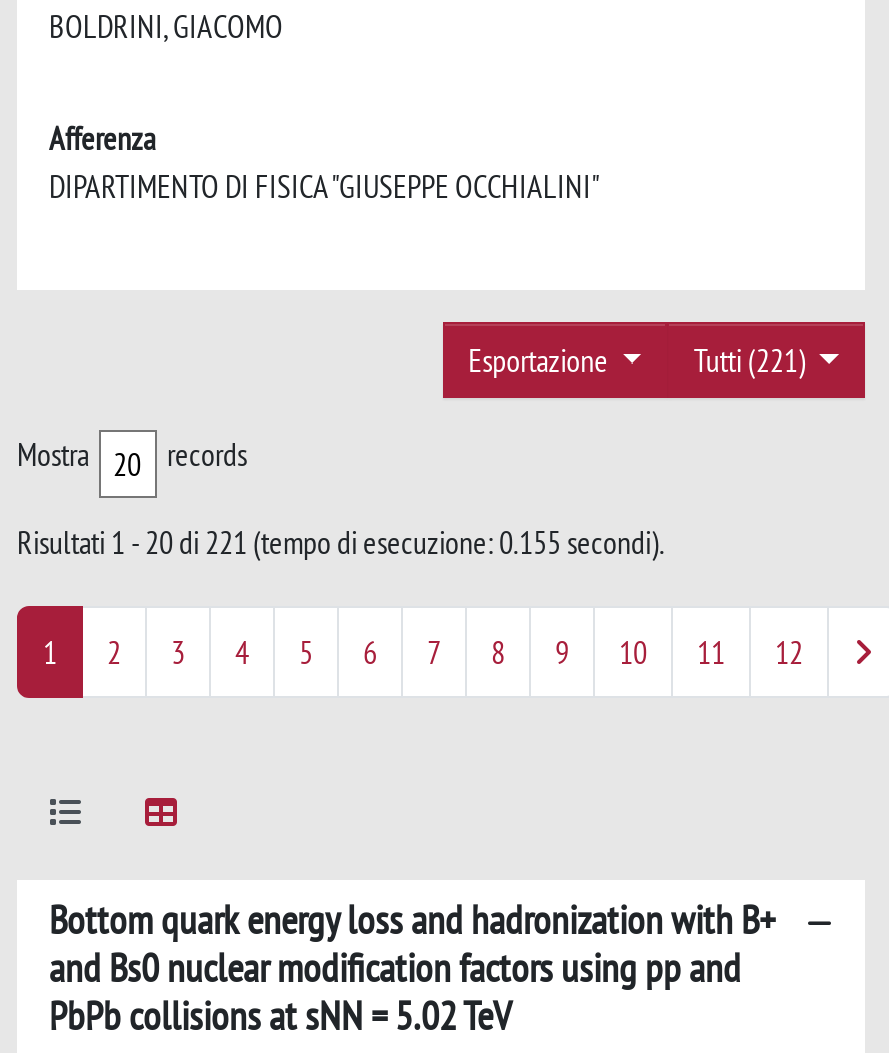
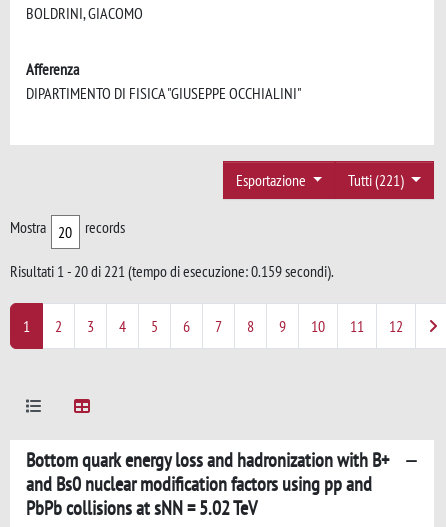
[17,522,665,562] Risultati 1 - 20 di 221 (tempo di esecuzione: 0.155 secondi). -> [10,261,334,281] Risultati 1 - 20 di 221 (tempo di esecuzione: 0.159 secondi).

